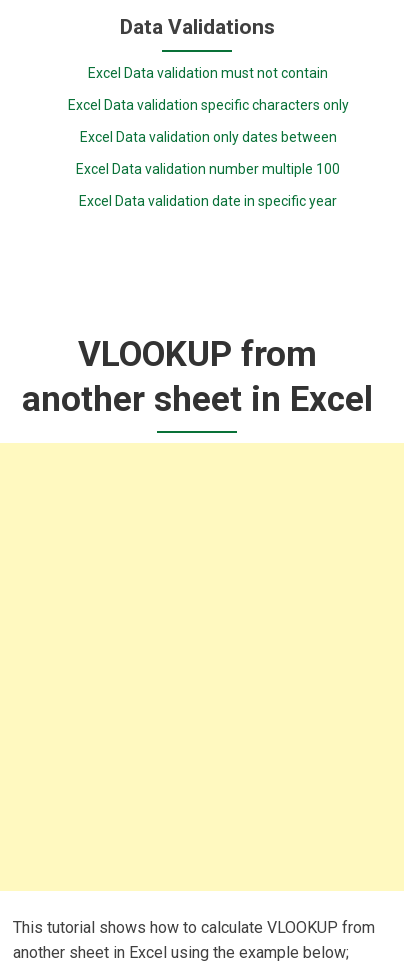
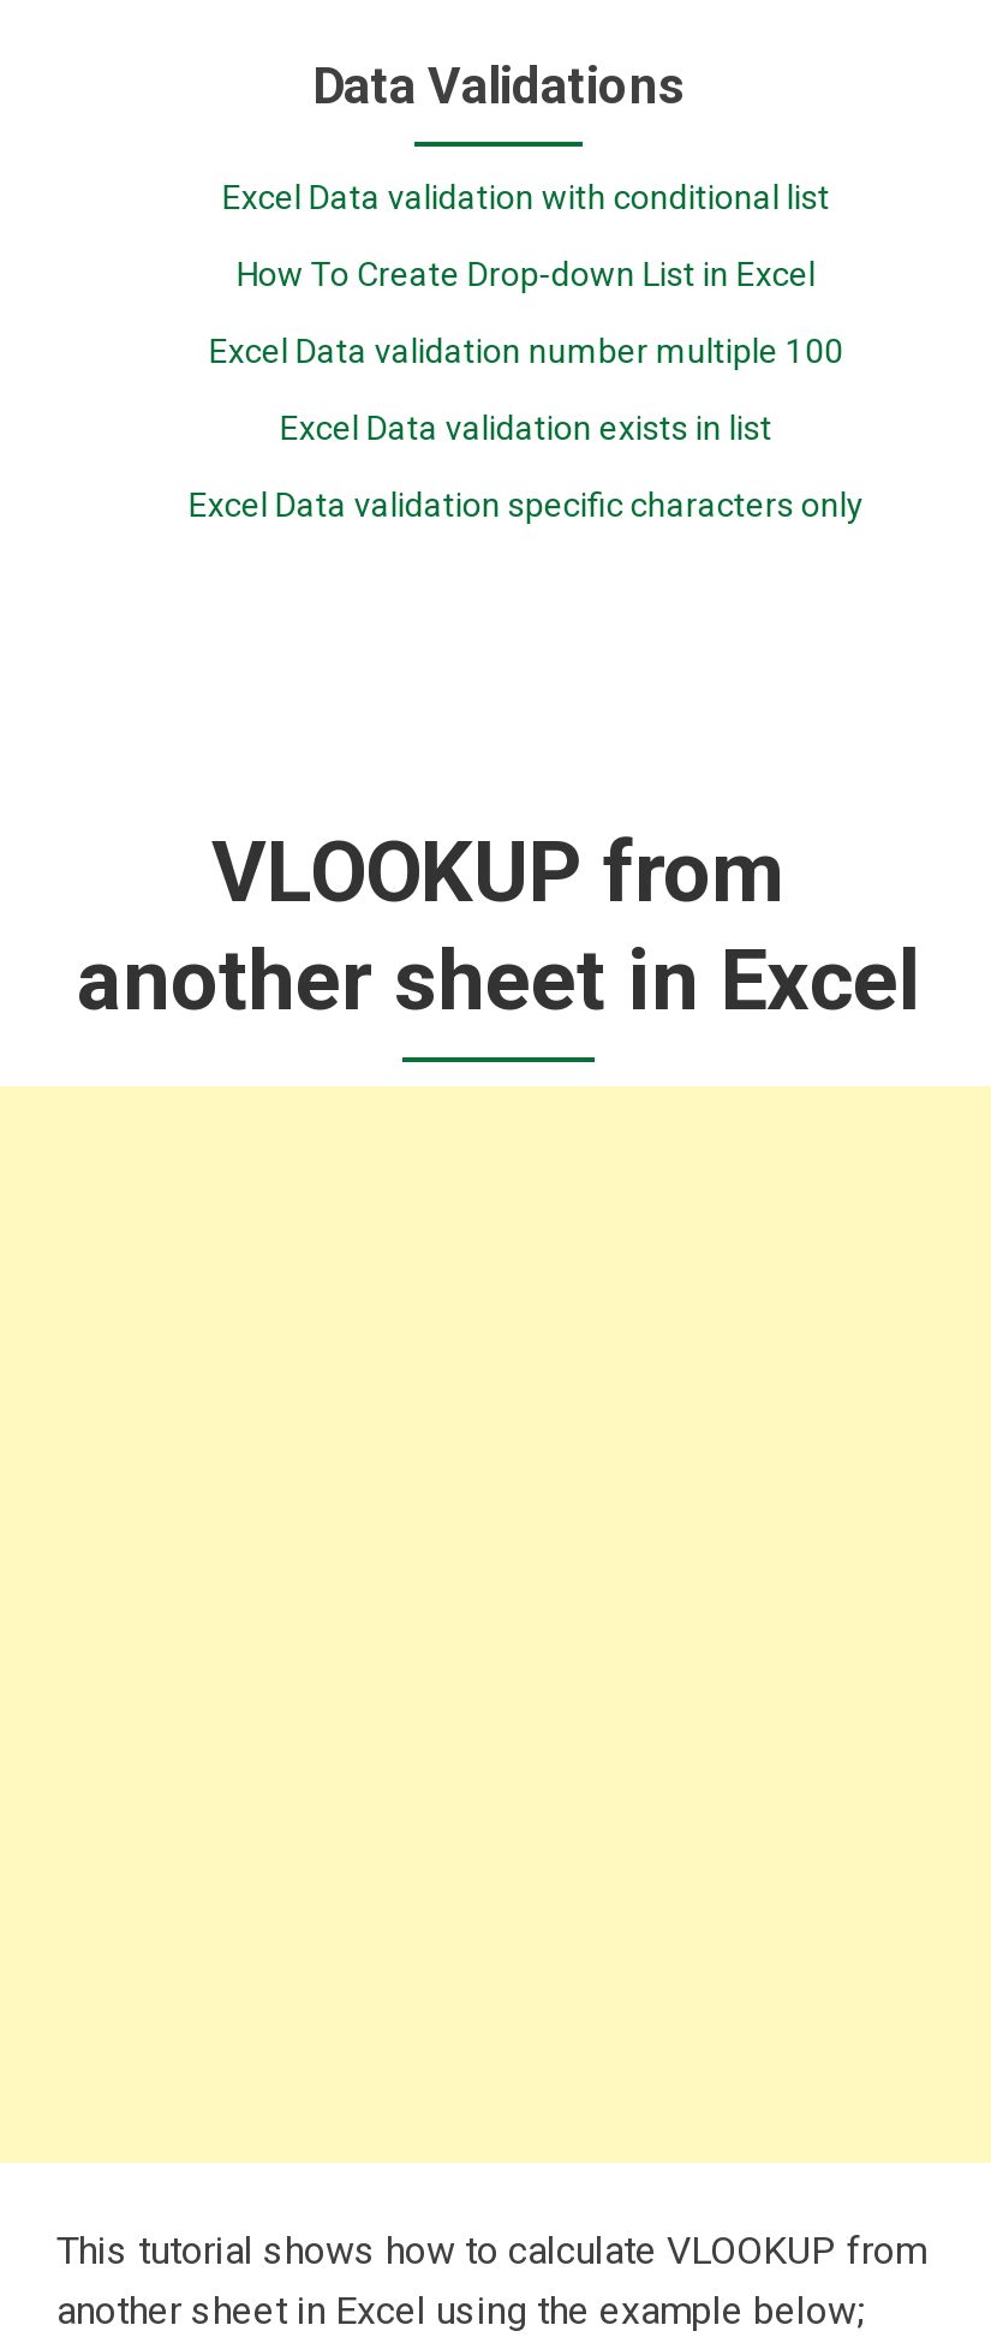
[88,65,328,81] Excel Data validation must not contain -> [222,179,830,448] Excel Data validation with conditional list | How To Create Drop-down List in Excel | Excel Data validation exists in list
moved [68,97,349,113] -> [188,486,863,525]: Excel Data validation specific characters only
[79,129,337,209] Excel Data validation only dates between | Excel Data validation date in specific year -> none
moved [76,161,340,177] -> [209,332,843,371]: Excel Data validation number multiple 100

